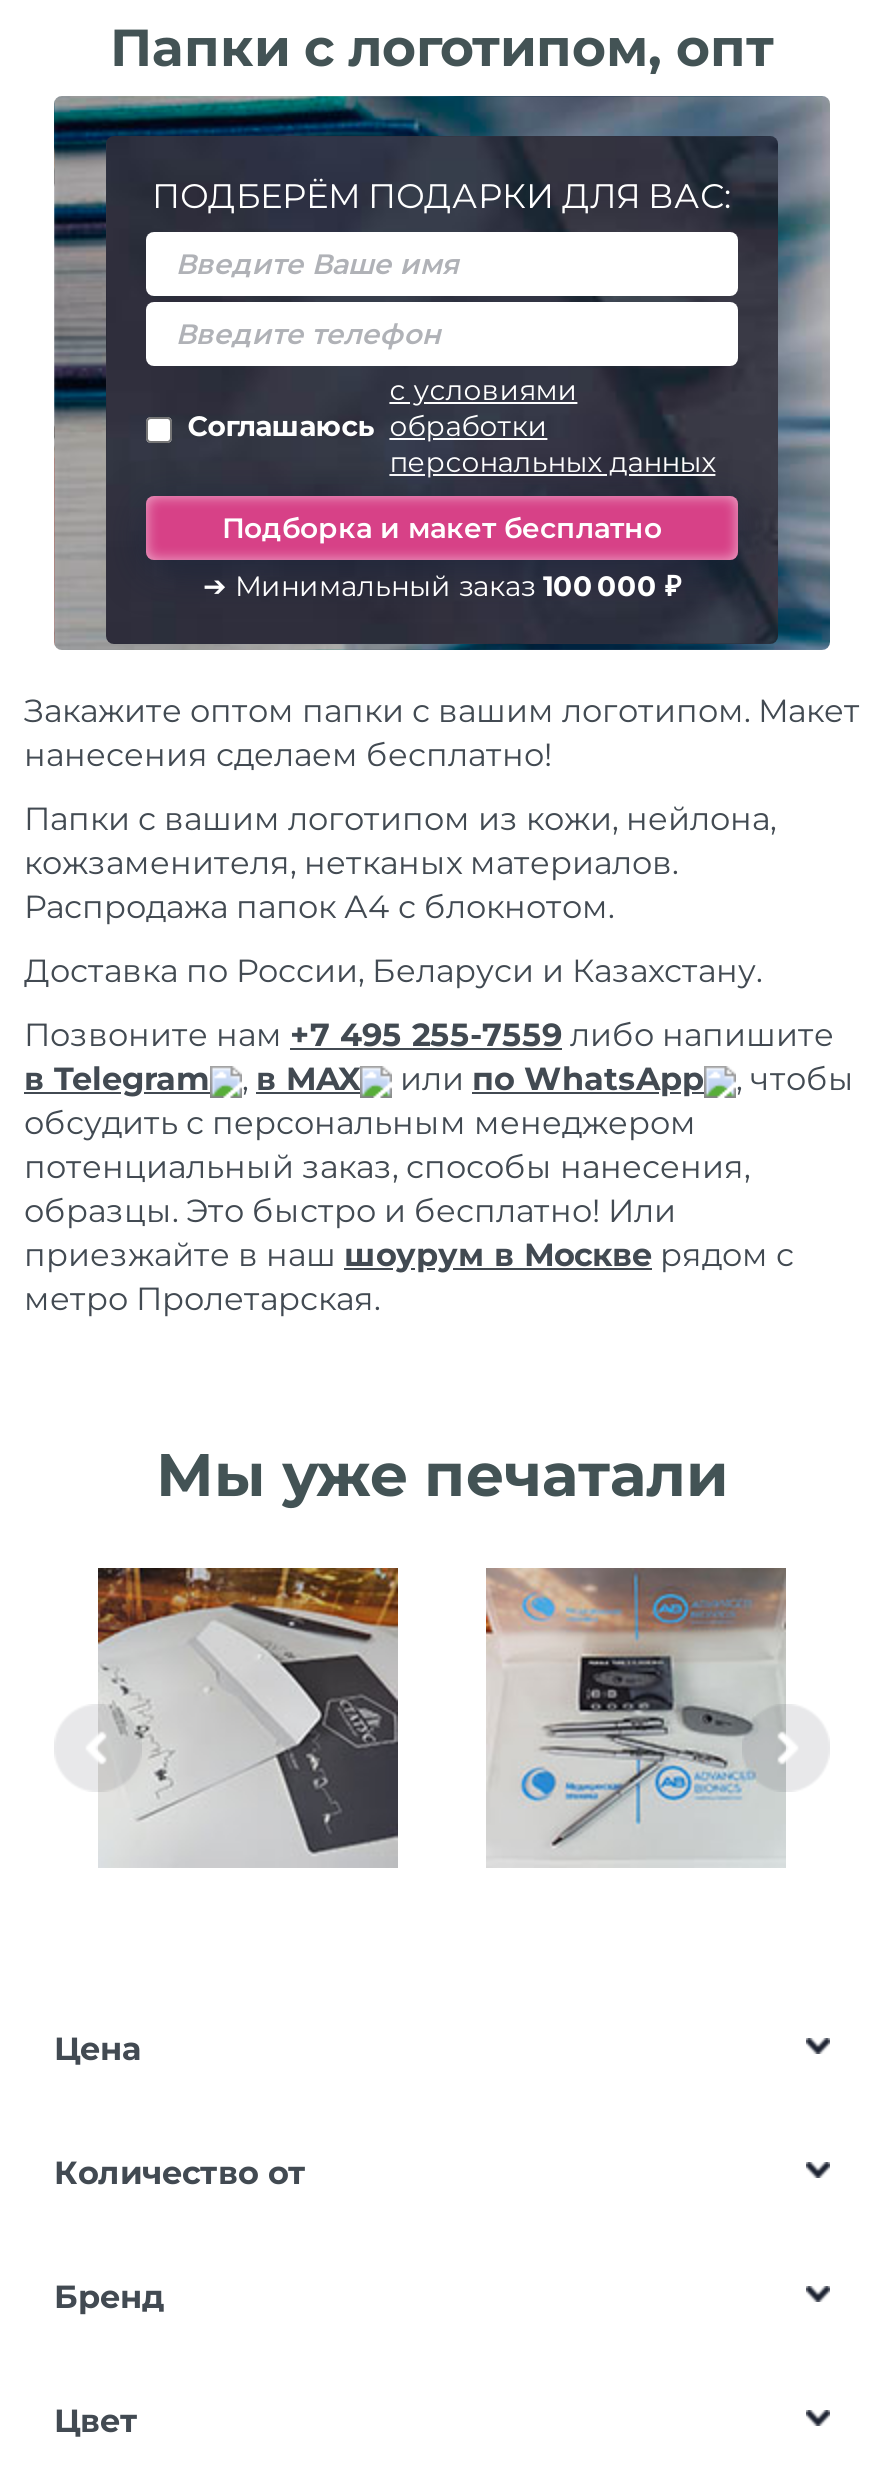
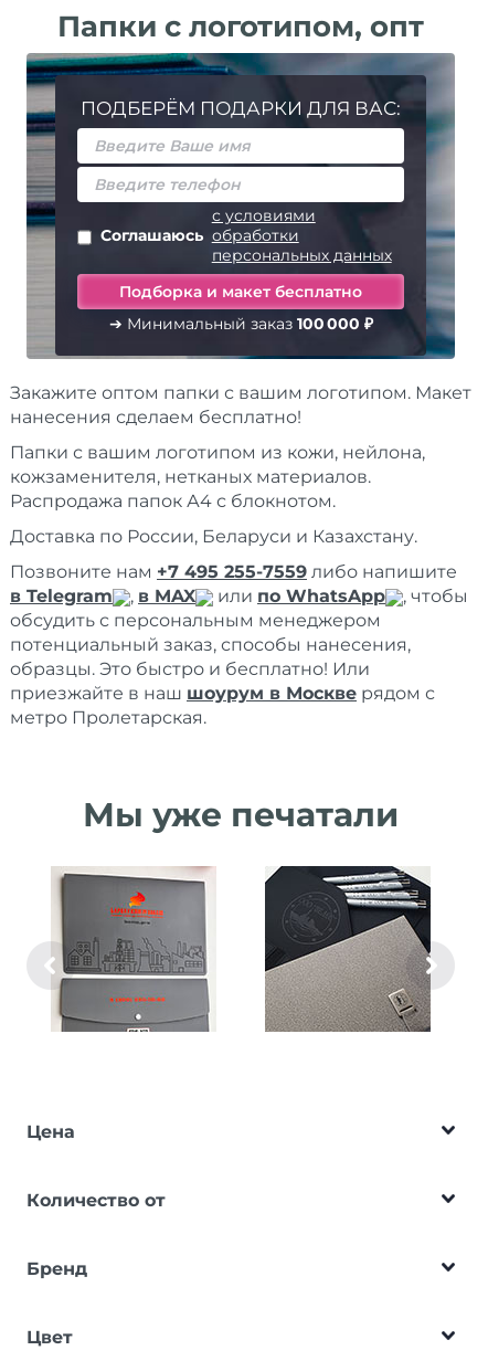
[96,1566,400,1868] [image] -> [51,866,216,1032] [image]
[484,1566,788,1868] [image] -> [264,865,432,1033] [image]

